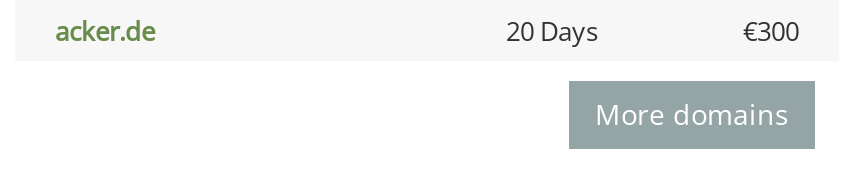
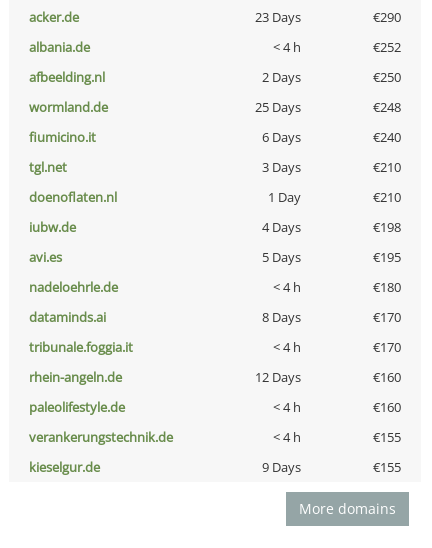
[506,13,799,49] 20 Days | €300 -> [29,8,401,476] 23 Days | €290 | albania.de | < 4 h | €252 | afbeelding.nl | 2 Days | €250 | wormland.de | 25 Days | €248 | fiumicino.it | 6 Days | €240 | tgl.net | 3 Days | €210 | doenoflaten.nl | 1 Day | €210 | iubw.de | 4 Days | €198 | avi.es | 5 Days | €195 | nadeloehrle.de | < 4 h | €180 | dataminds.ai | 8 Days | €170 | tribunale.foggia.it | < 4 h | €170 | rhein-angeln.de | 12 Days | €160 | paleolifestyle.de | < 4 h | €160 | verankerungstechnik.de | < 4 h | €155 | kieselgur.de | 9 Days | €155

